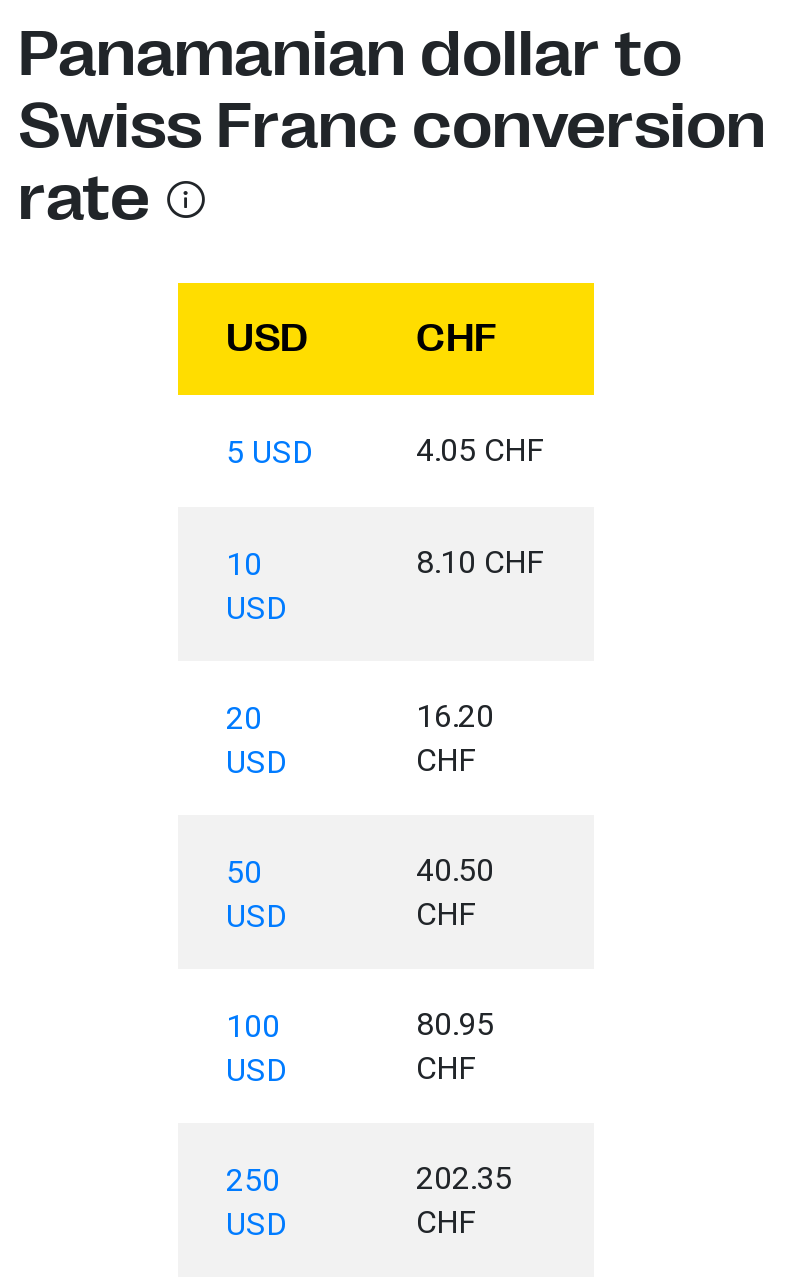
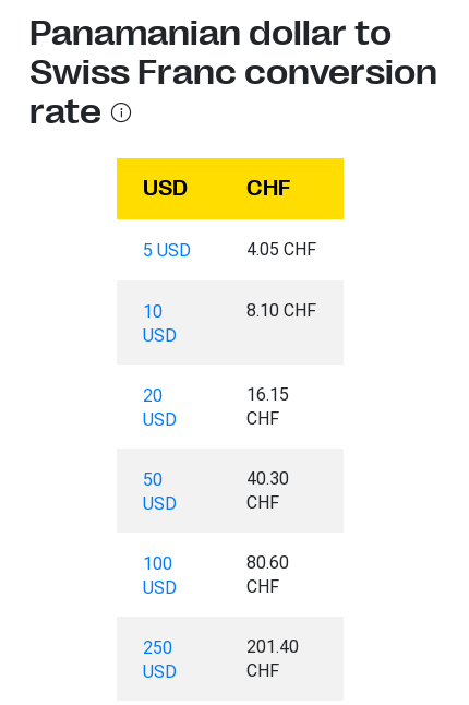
[416,695,494,735] 16.20 -> [246,383,289,405] 16.15
[416,849,494,889] 40.50 -> [246,467,289,489] 40.30
[416,1003,494,1043] 80.95 -> [246,551,289,573] 80.60
[416,1157,512,1197] 202.35 -> [246,635,299,657] 201.40

